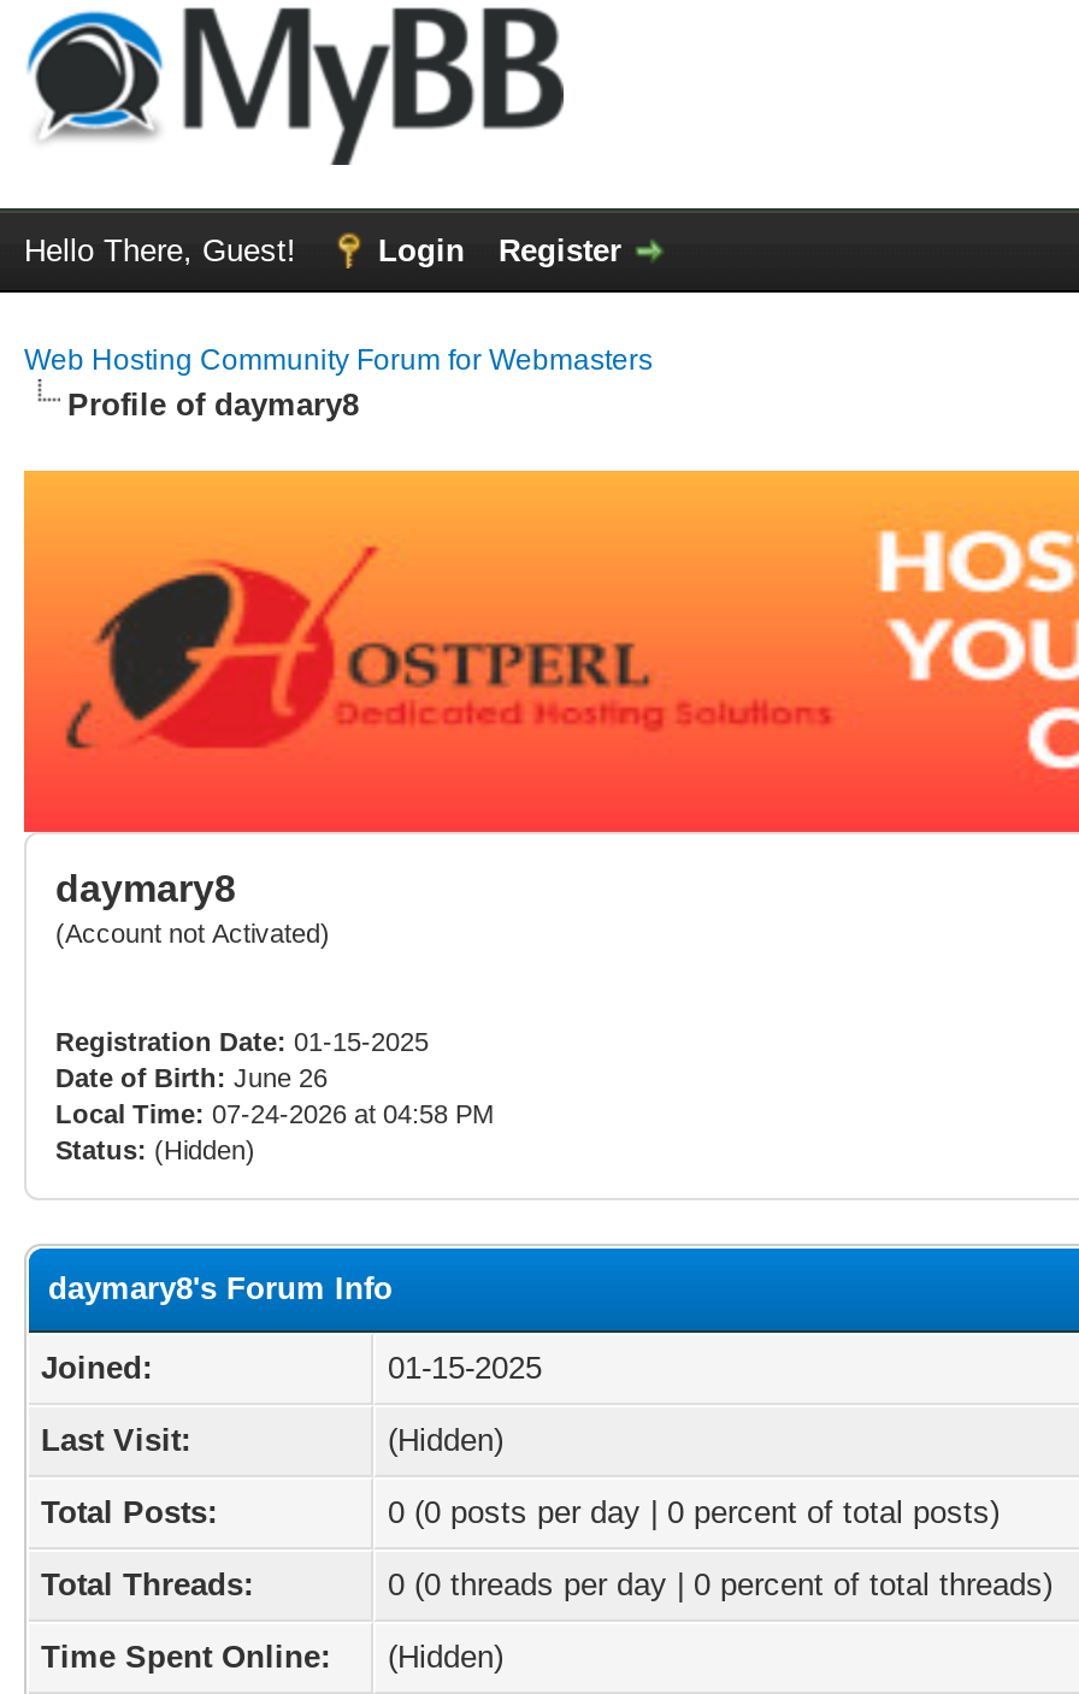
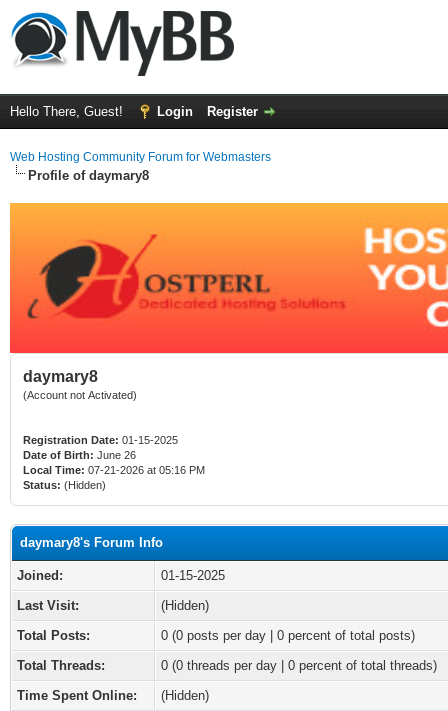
[55,1099,494,1128] Local Time: 07-24-2026 at 04:58 PM -> [23,464,205,476] Local Time: 07-21-2026 at 05:16 PM

